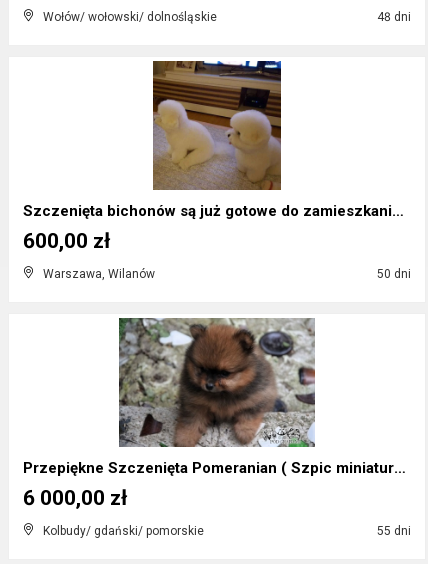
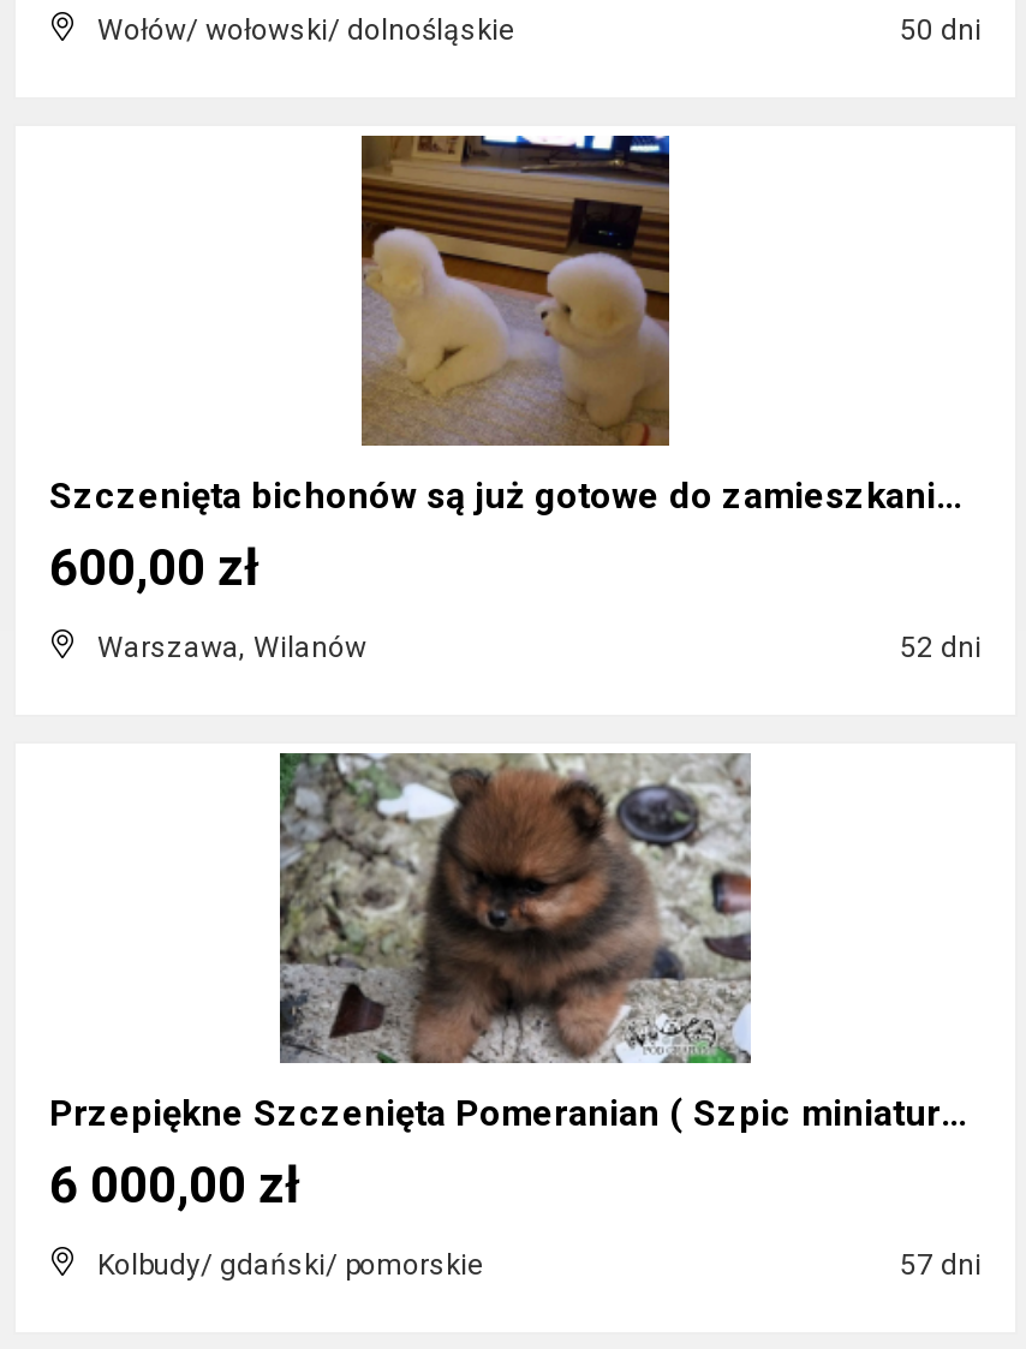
[374,10,411,24] 48 dni -> [893,13,982,47] 50 dni
[374,267,411,281] 50 dni -> [893,631,982,664] 52 dni
[374,524,411,538] 55 dni -> [893,1248,982,1282] 57 dni

